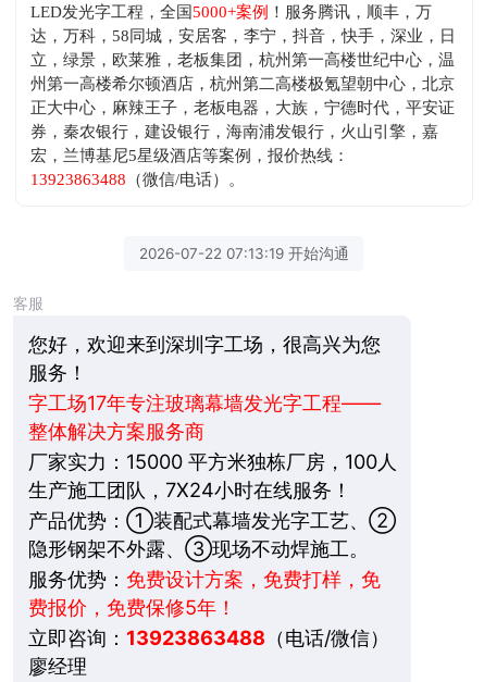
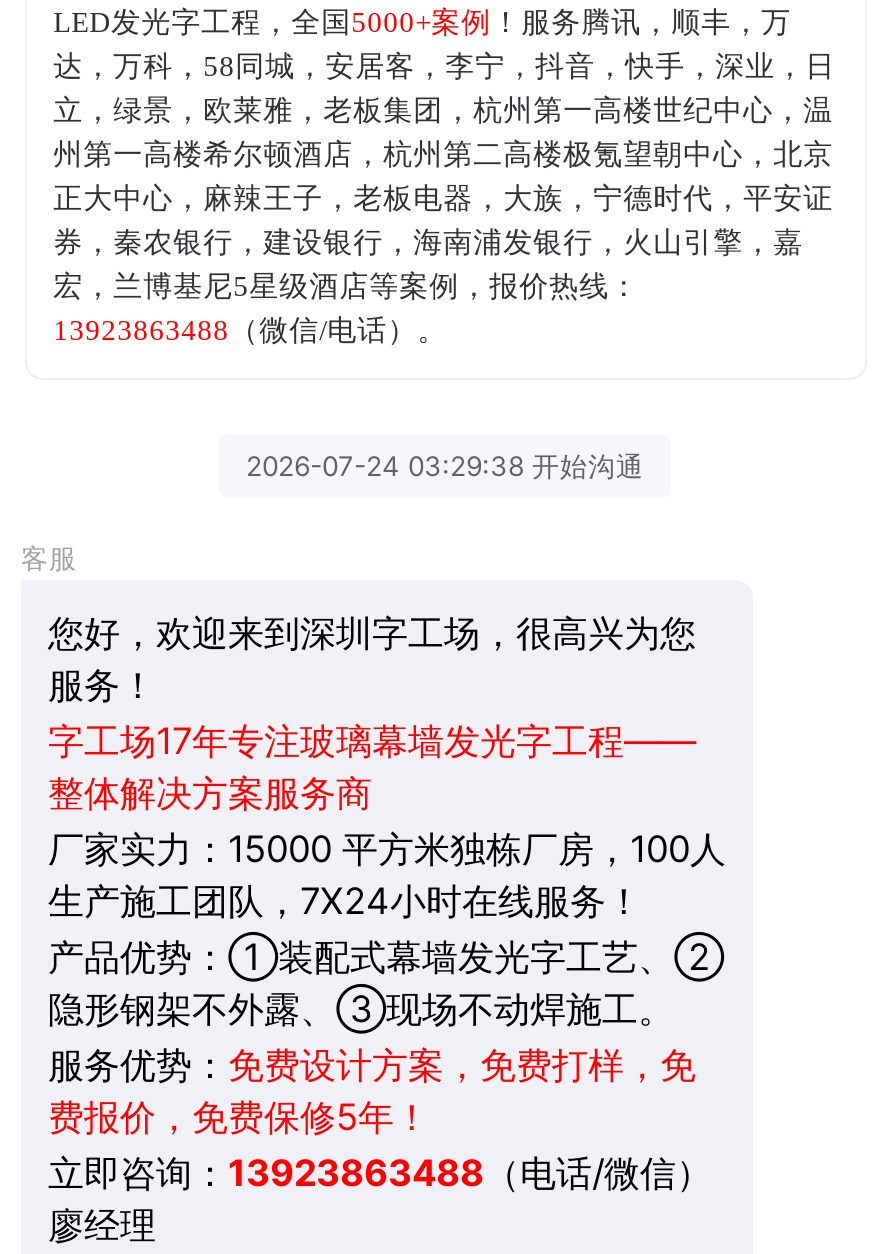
[139,245,349,262] 2026-07-22 07:13:19 开始沟通 -> [246,450,644,482] 2026-07-24 03:29:38 开始沟通

